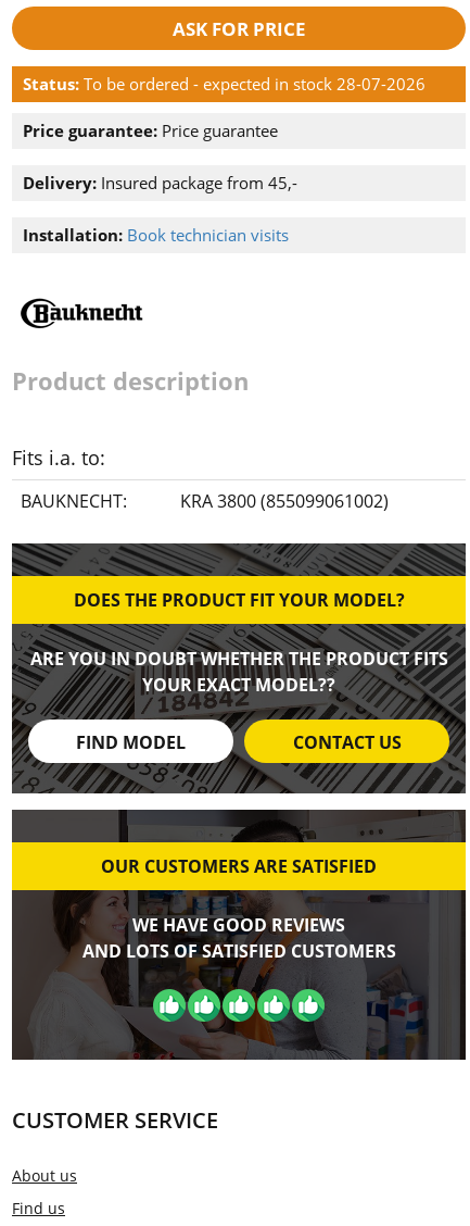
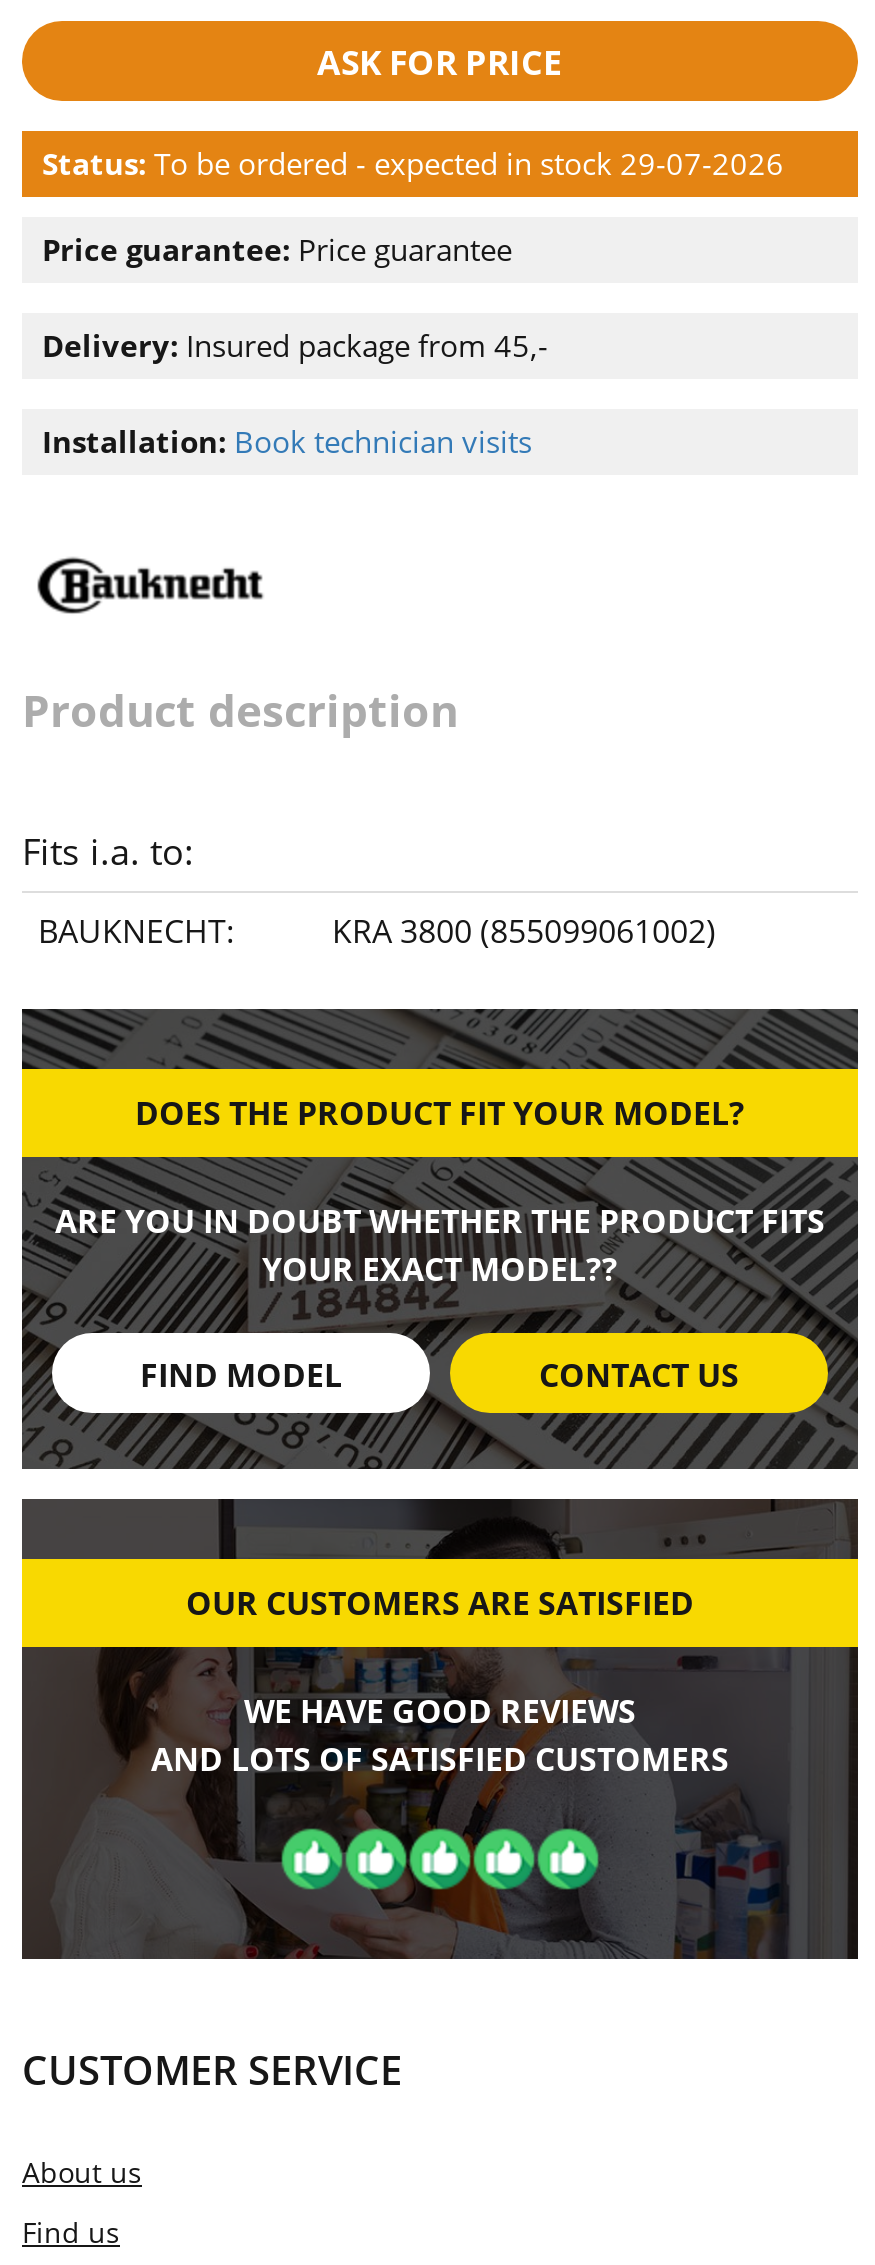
[23,73,425,95] Status: To be ordered - expected in stock 28-07-2026 -> [42,144,784,184] Status: To be ordered - expected in stock 29-07-2026

